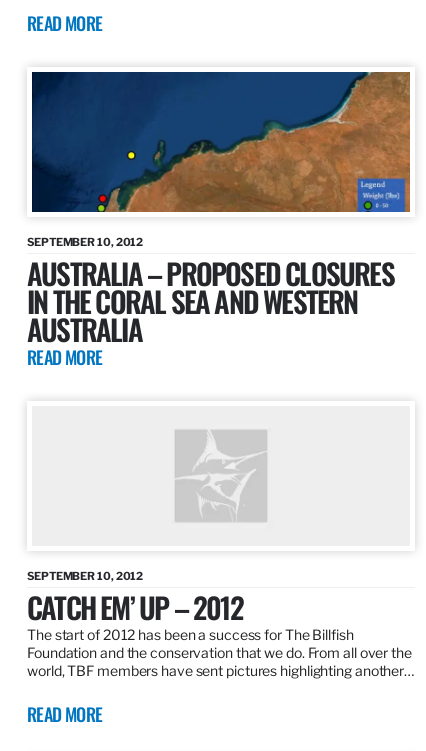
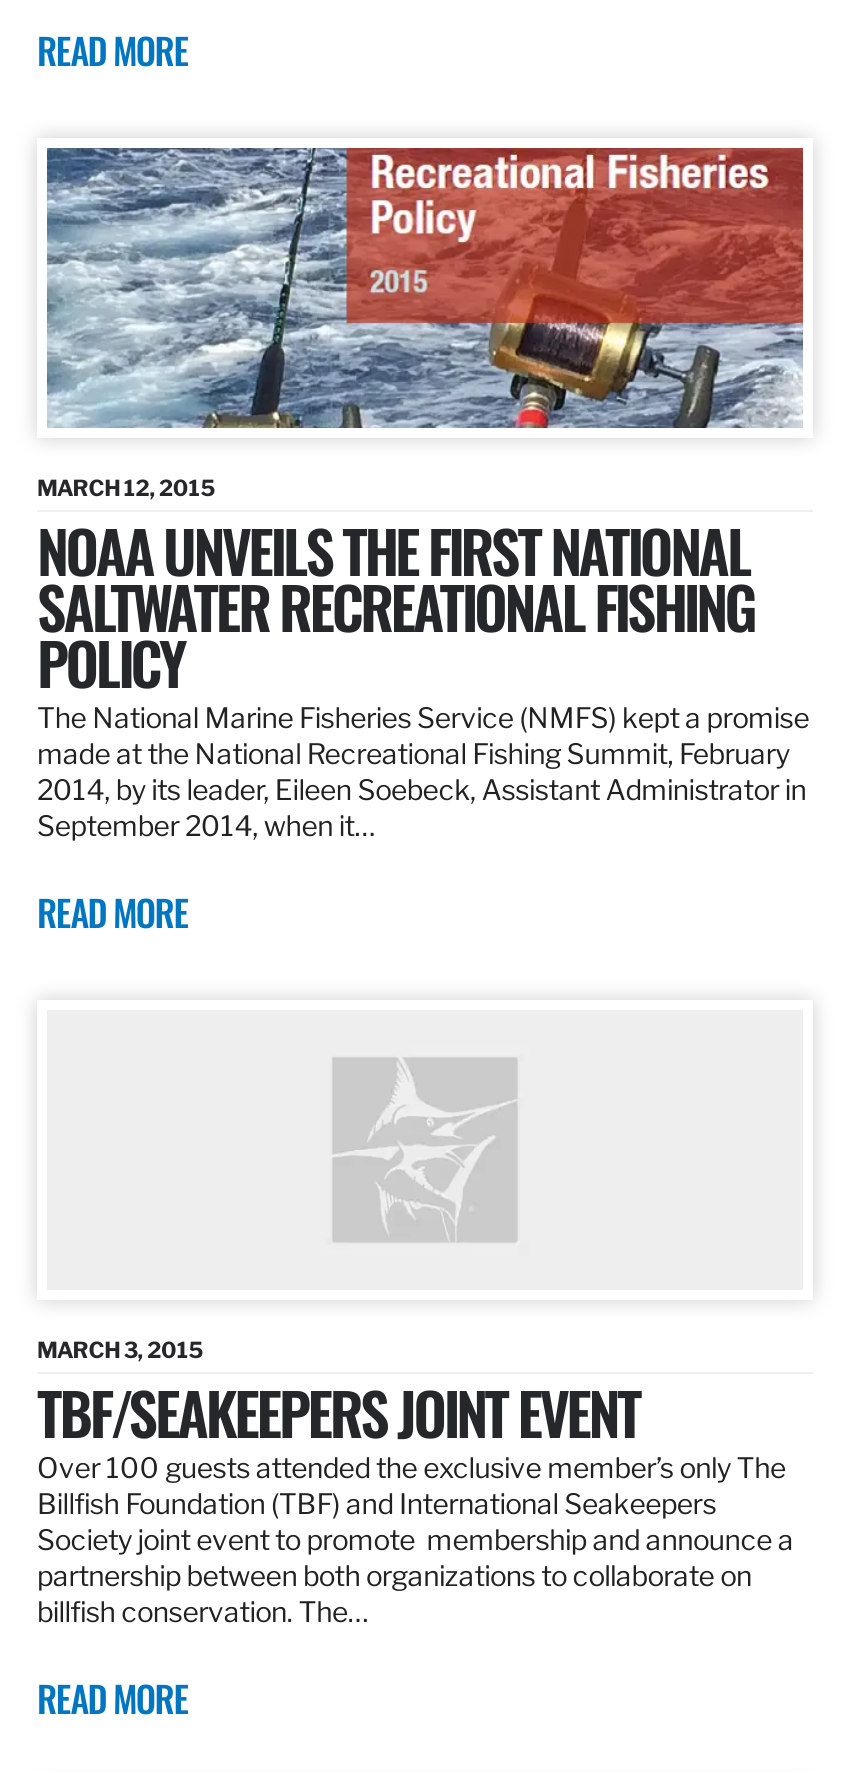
[27,71,411,350] [image] | SEPTEMBER 10, 2012 | AUSTRALIA – PROPOSED CLOSURES | IN THE CORAL SEA AND WESTERN | AUSTRALIA -> [37,146,809,842] [image] | MARCH 12, 2015 | NOAA UNVEILS THE FIRST NATIONAL | SALTWATER RECREATIONAL FISHING | POLICY | The National Marine Fisheries Service (NMFS) kept a promise | made at the National Recreational Fishing Summit, February | 2014, by its leader, Eileen Soebeck, Assistant Administrator in | September 2014, when it…
[27,569,414,679] SEPTEMBER 10, 2012 | CATCH EM’ UP – 2012 | The start of 2012 has been a success for The Billfish | Foundation and the conservation that we do. From all over the | world, TBF members have sent pictures highlighting another… -> [37,1336,794,1628] MARCH 3, 2015 | TBF/SEAKEEPERS JOINT EVENT | Over 100 guests attended the exclusive member’s only The | Billfish Foundation (TBF) and International Seakeepers | Society joint event to promote membership and announce a | partnership between both organizations to collaborate on | billfish conservation. The…

